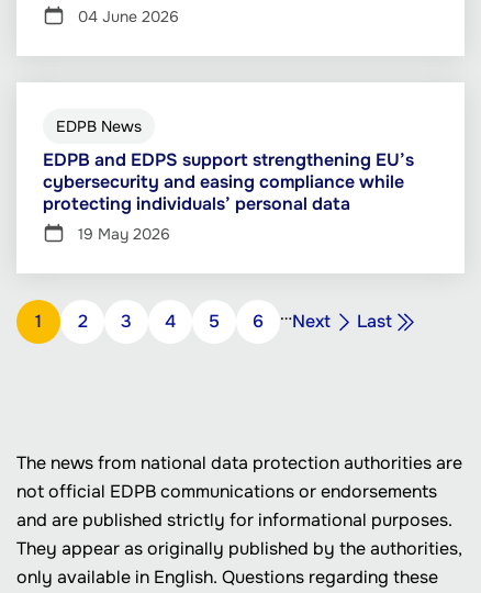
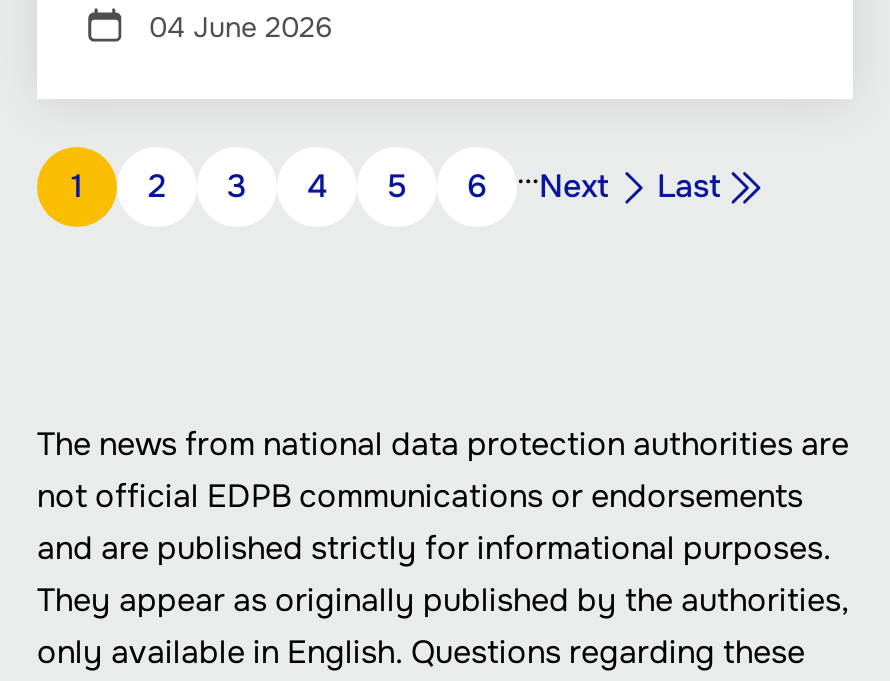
[43,117,414,244] EDPB News | EDPB and EDPS support strengthening EU’s | cybersecurity and easing compliance while | protecting individuals’ personal data | 19 May 2026 -> none

